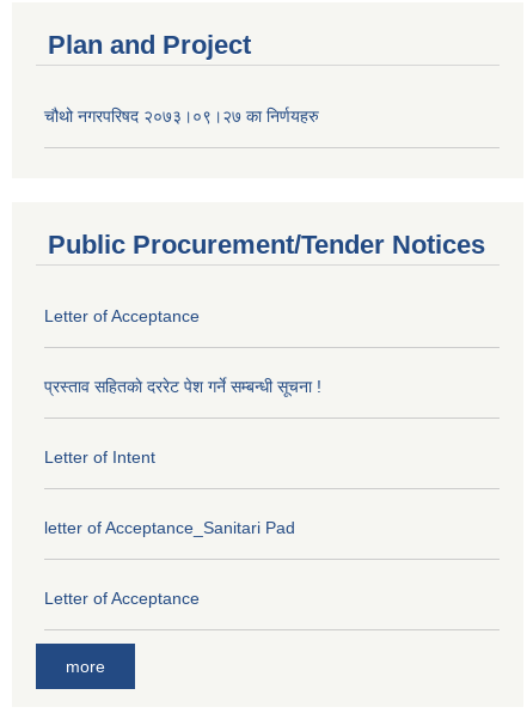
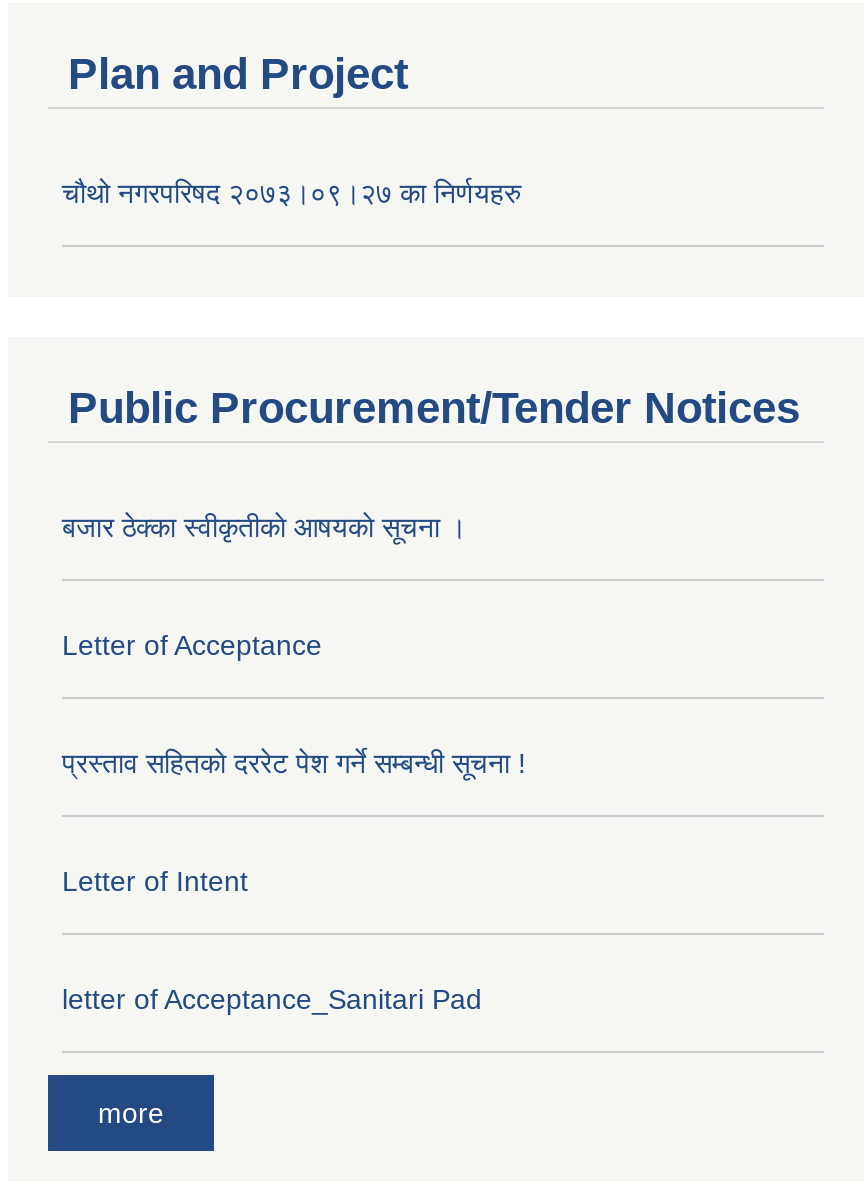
none -> [62,512,466,544] बजार ठेक्का स्वीकृतीकाे आषयकाे सूचना ।
moved [44,307,321,538] -> [62,630,526,1016]: Letter of Acceptance | प्रस्ताव सहितकाे दररेट पेश गर्ने सम्बन्धी सूचना ! | Letter of Intent | letter of Acceptance_Sanitari Pad
[44,589,200,608] Letter of Acceptance -> none

